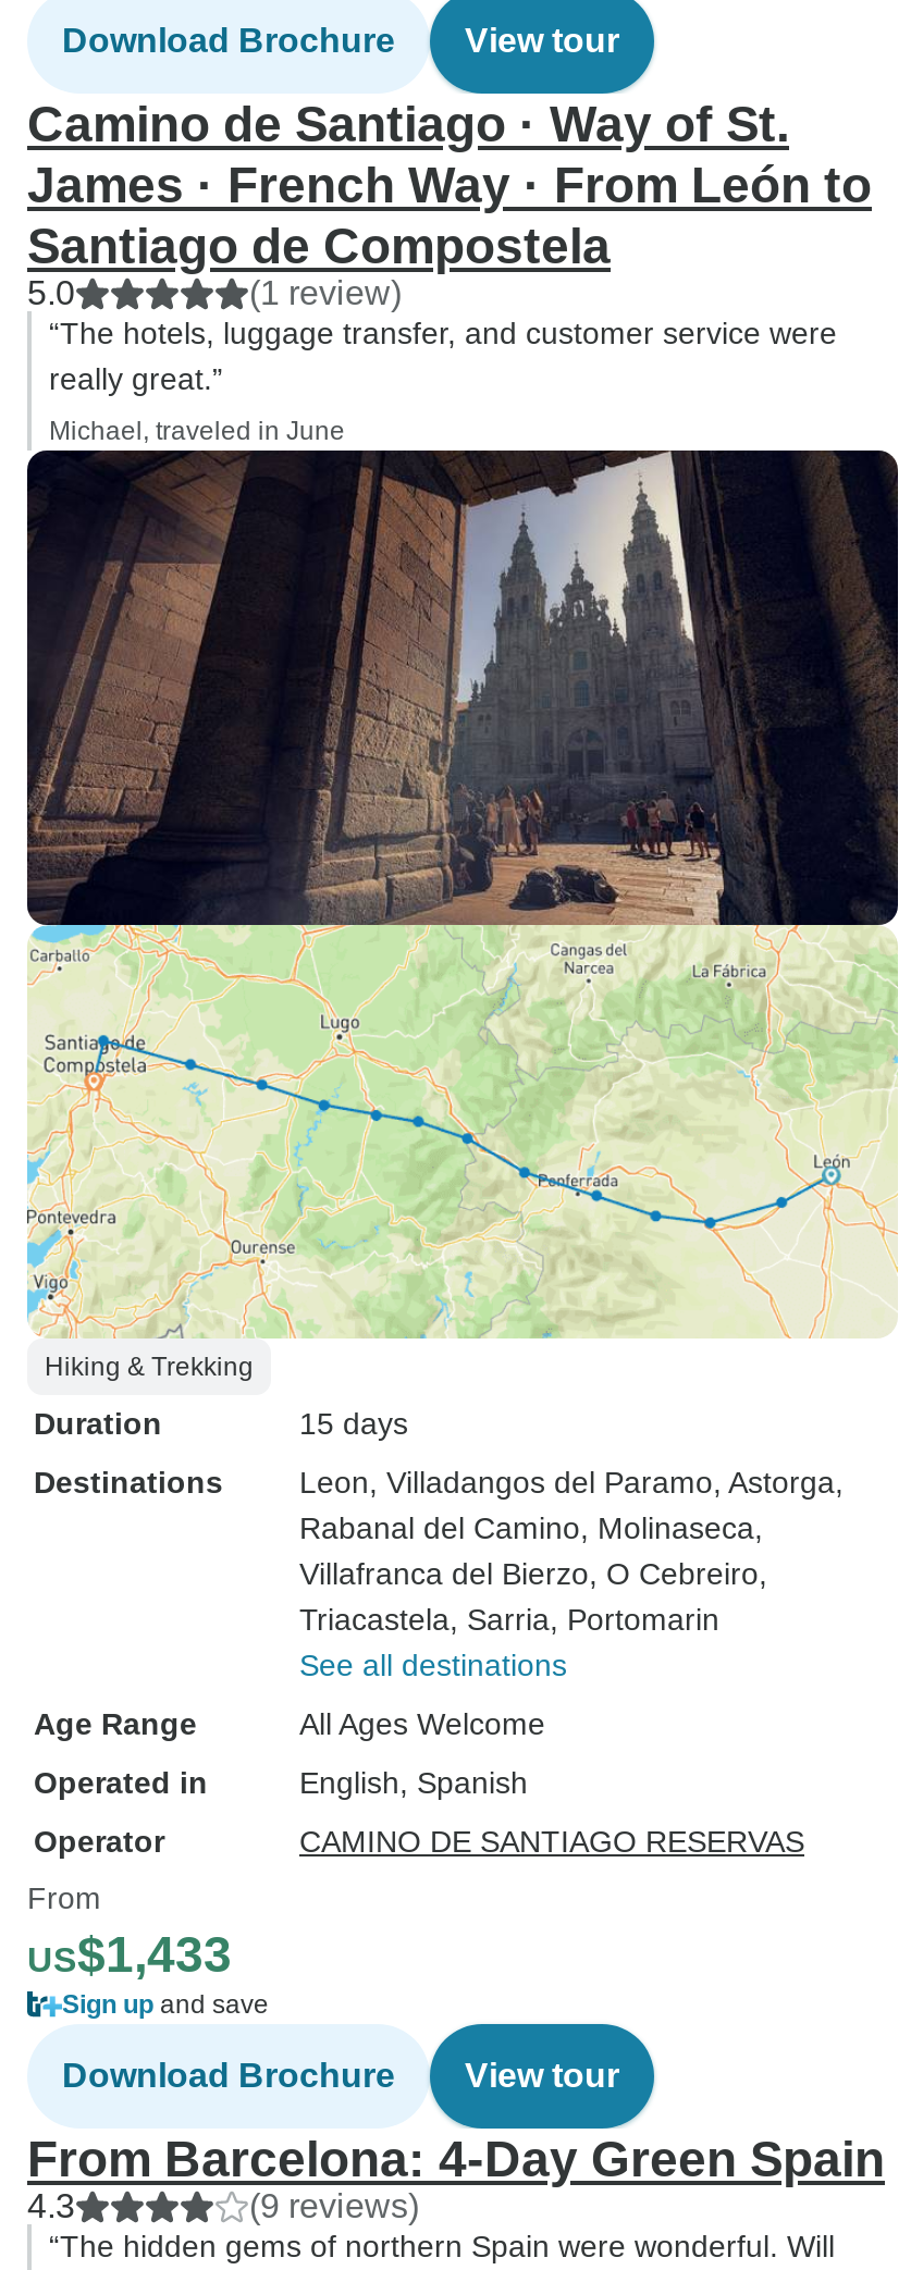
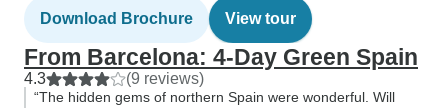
[27,96,872,446] Camino de Santiago · Way of St. | James · French Way · From León to | Santiago de Compostela | 5.0 | (1 review) | “The hotels, luggage transfer, and customer service were | really great.” | Michael, traveled in June -> none
[25,448,900,2094] [image] | Hiking & Trekking | Duration | 15 days | Destinations | Leon, Villadangos del Paramo, Astorga, | Rabanal del Camino, Molinaseca, | Villafranca del Bierzo, O Cebreiro, | Triacastela, Sarria, Portomarin | See all destinations | Age Range | All Ages Welcome | Operated in | English, Spanish | Operator | CAMINO DE SANTIAGO RESERVAS | From | US$1,433 | Sign up and save | Download Brochure | View tour -> none

